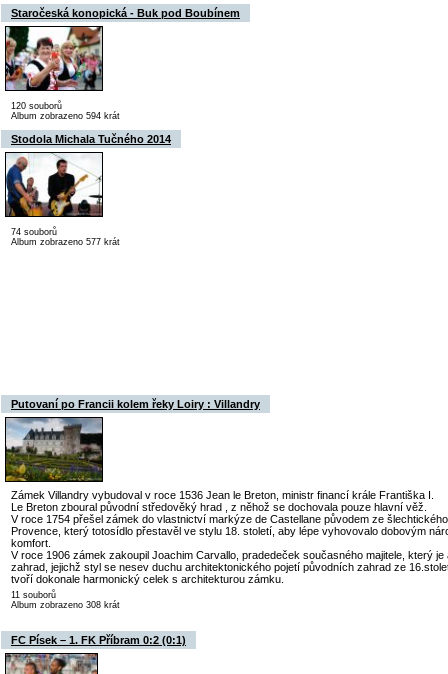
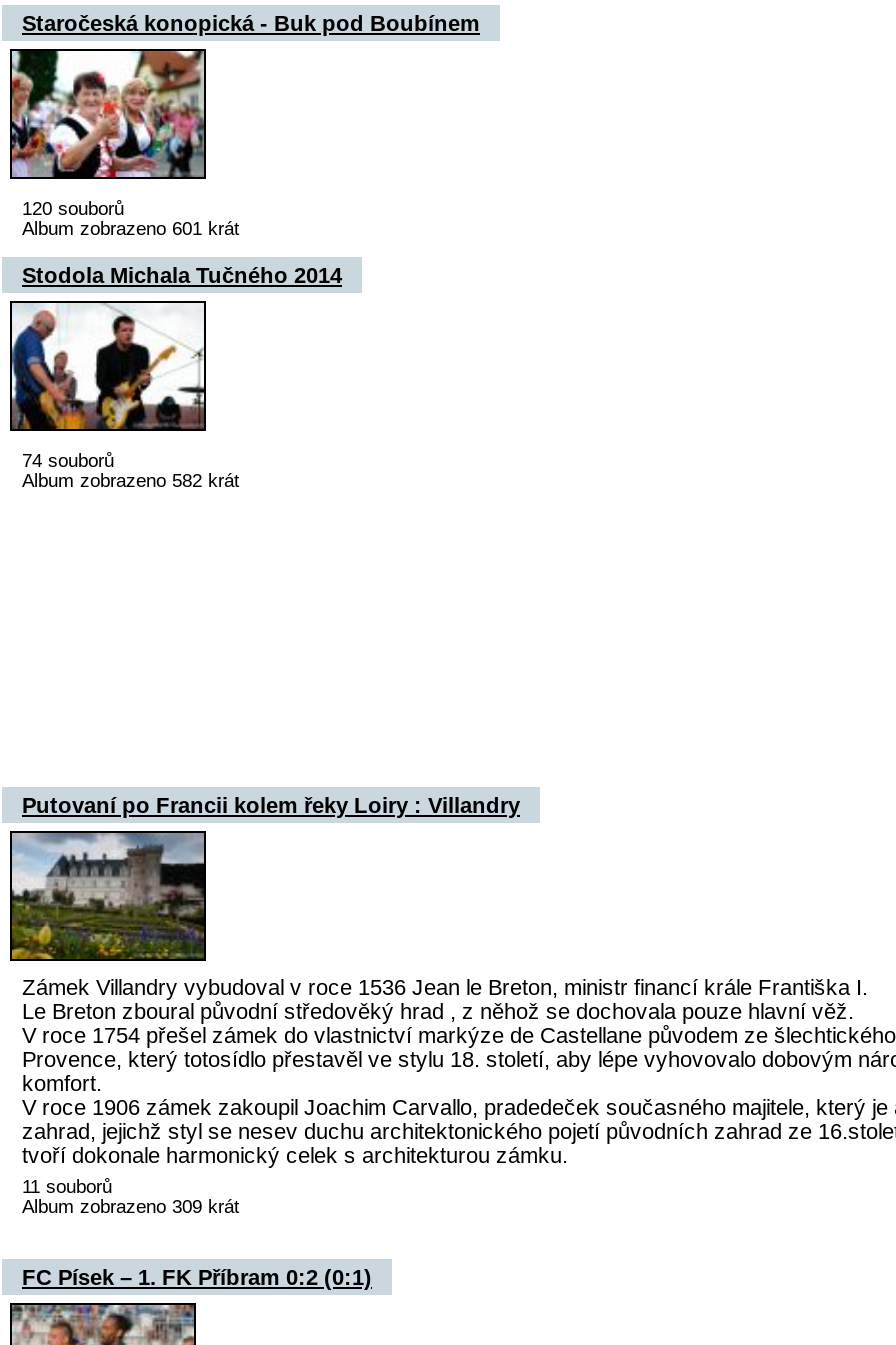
[11,111,120,121] Album zobrazeno 594 krát -> [22,219,240,239] Album zobrazeno 601 krát
[11,237,120,247] Album zobrazeno 577 krát -> [22,471,240,491] Album zobrazeno 582 krát
[11,600,120,610] Album zobrazeno 308 krát -> [22,1197,240,1217] Album zobrazeno 309 krát

